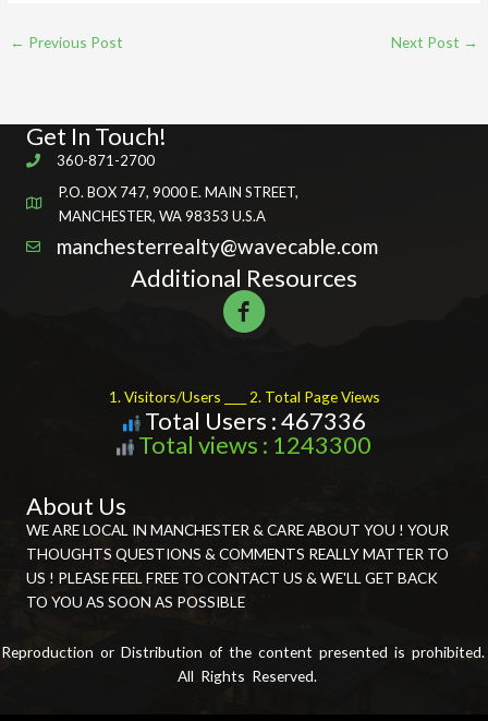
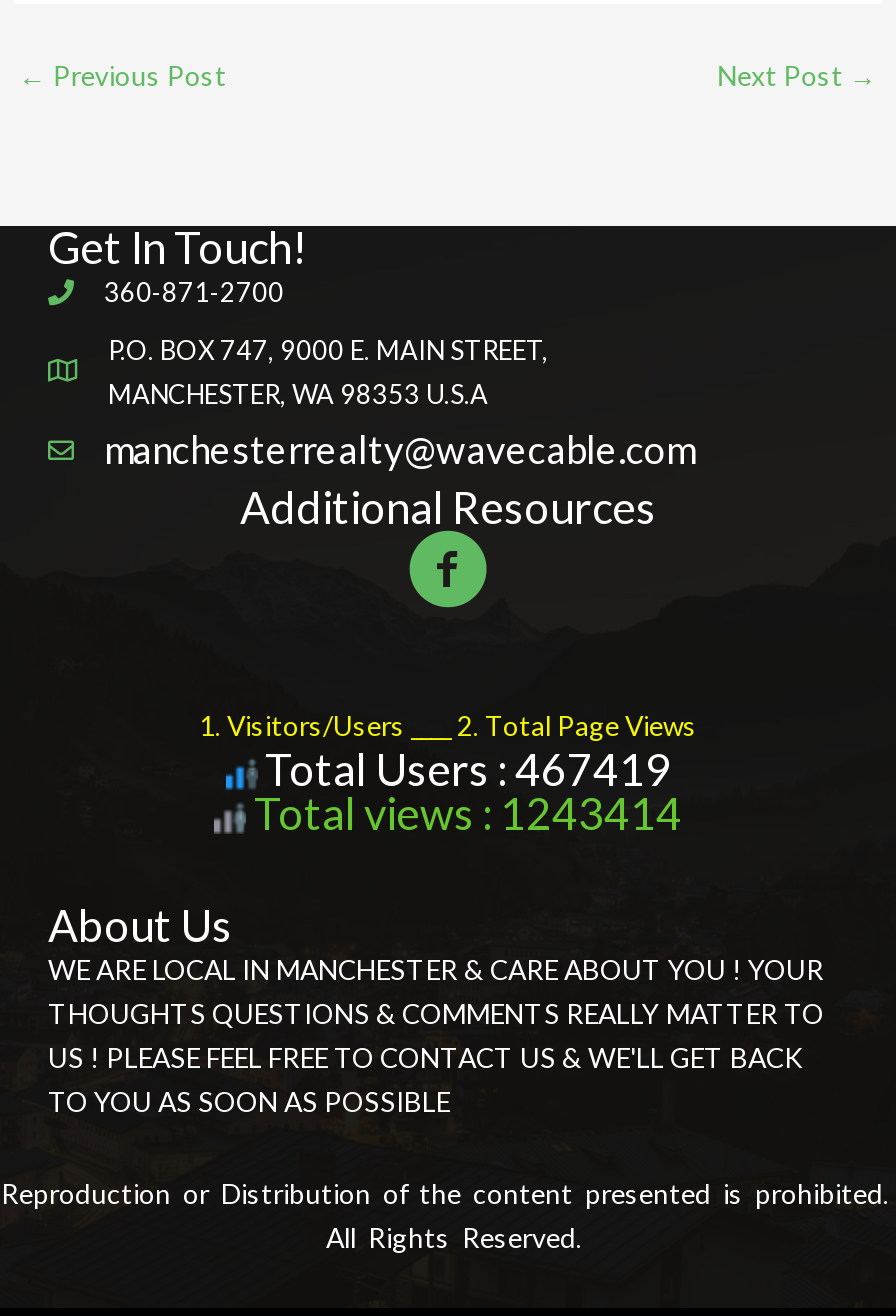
[140,406,365,435] Total Users : 467336 -> [257,742,671,796] Total Users : 467419
[134,430,371,459] Total views : 1243300 -> [246,786,682,840] Total views : 1243414

